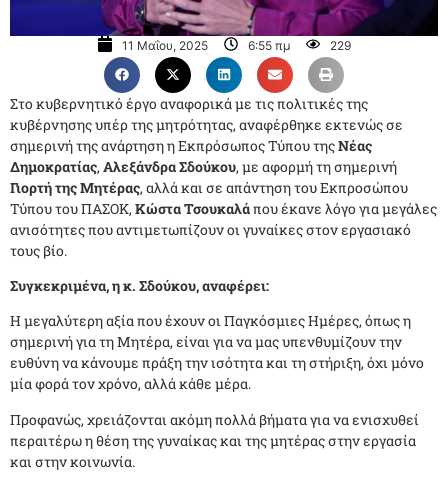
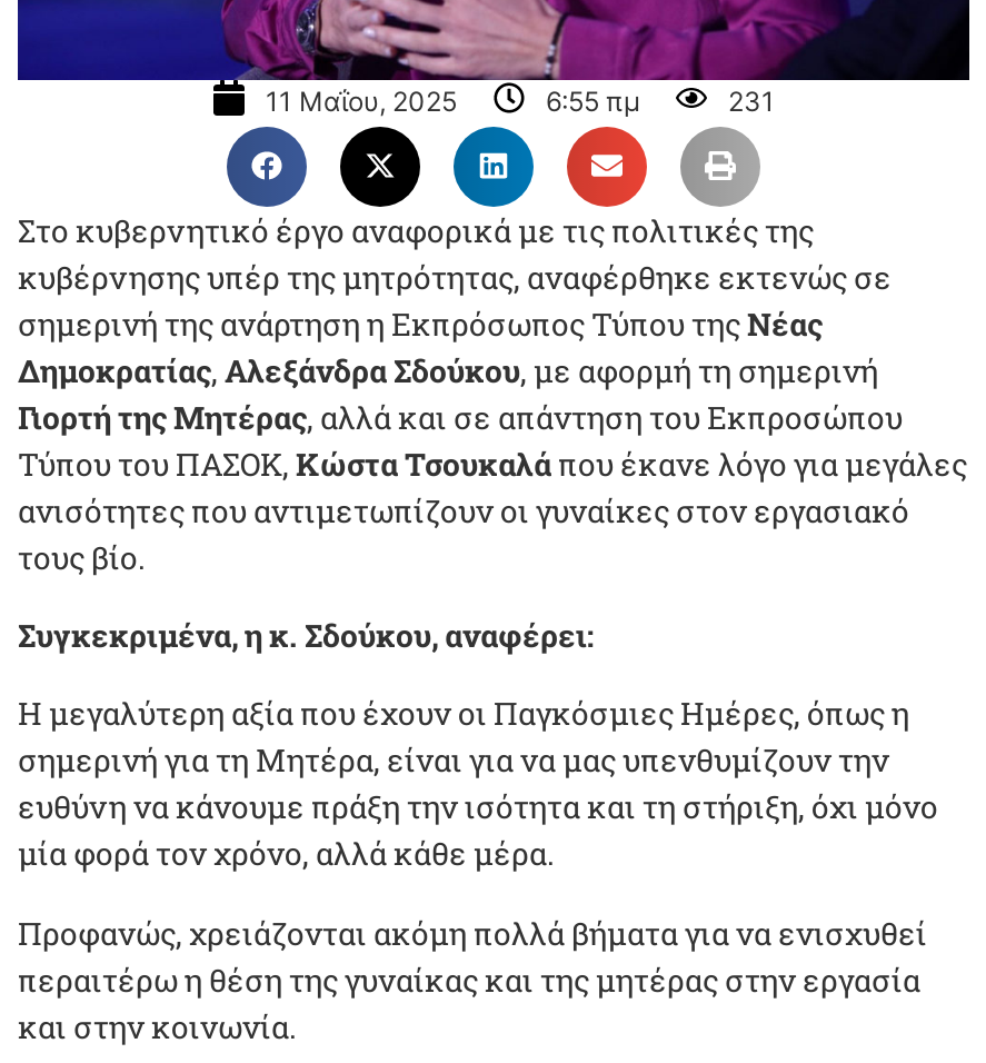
[329,38,350,53] 229 -> [728,85,775,118] 231

